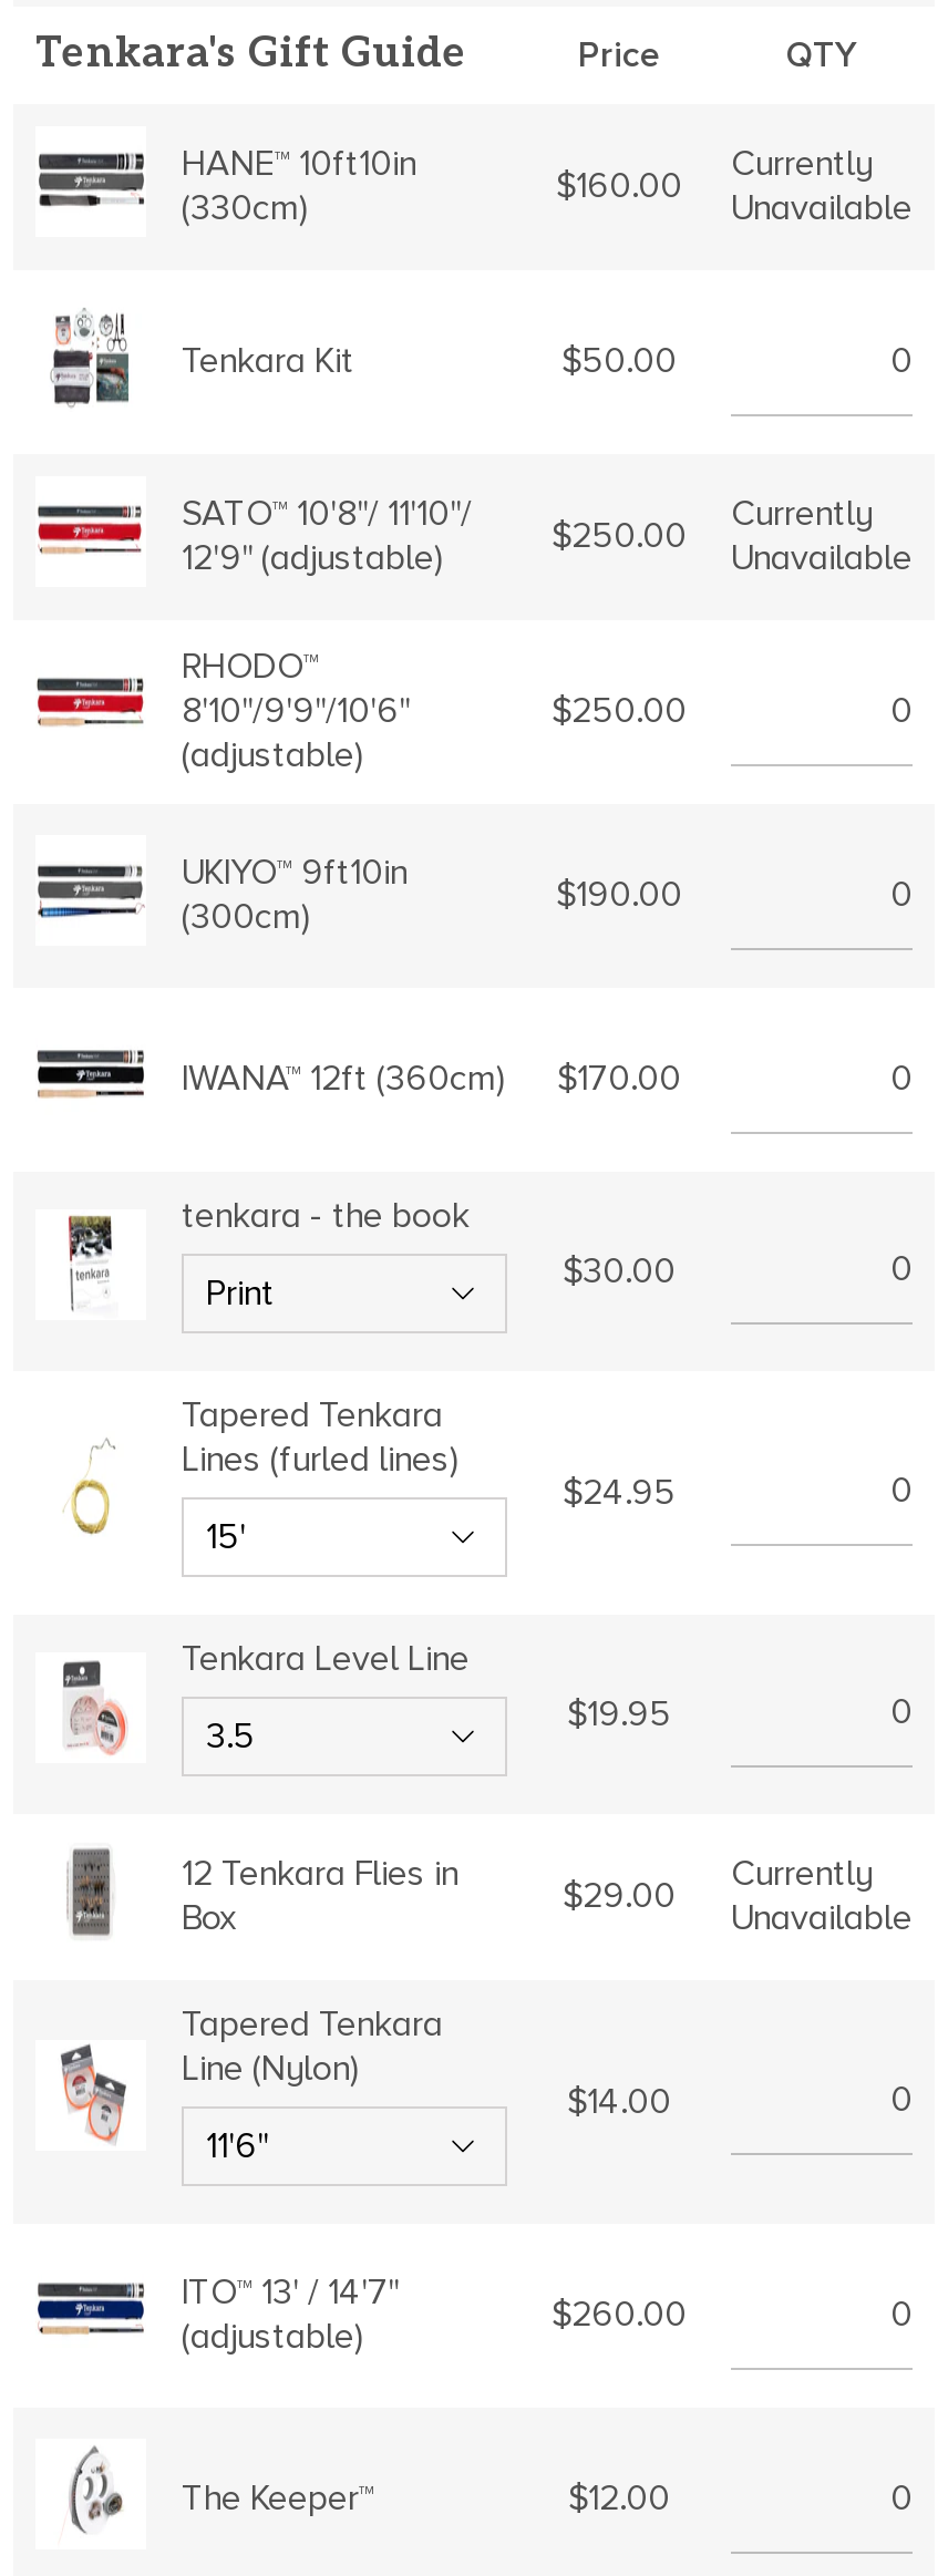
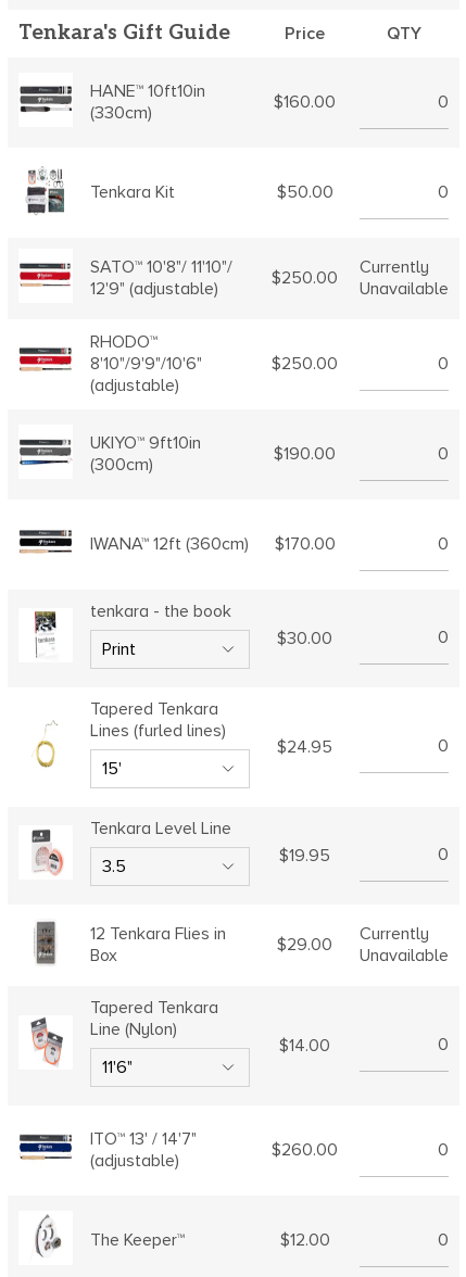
[731,146,913,226] Currently | Unavailable -> none

